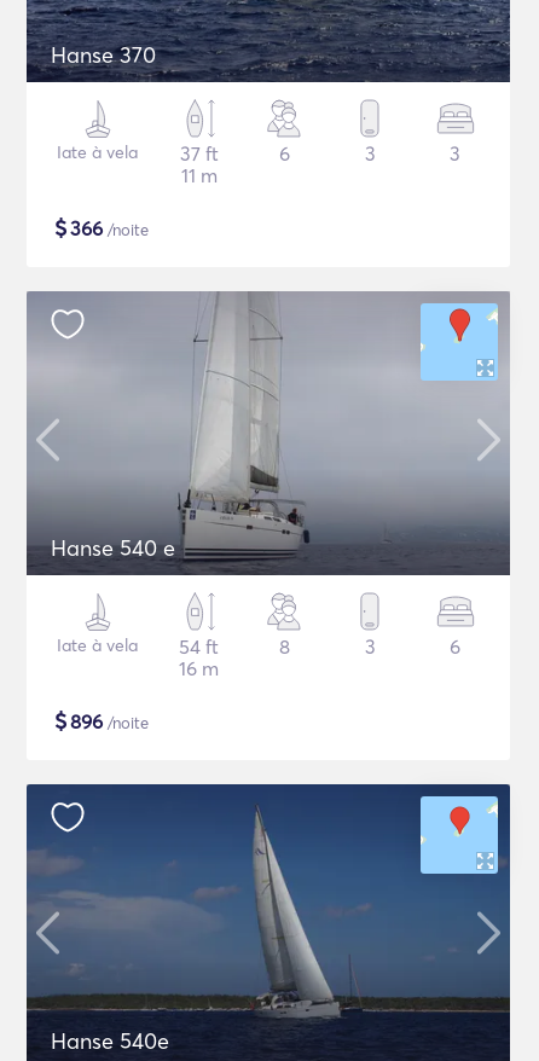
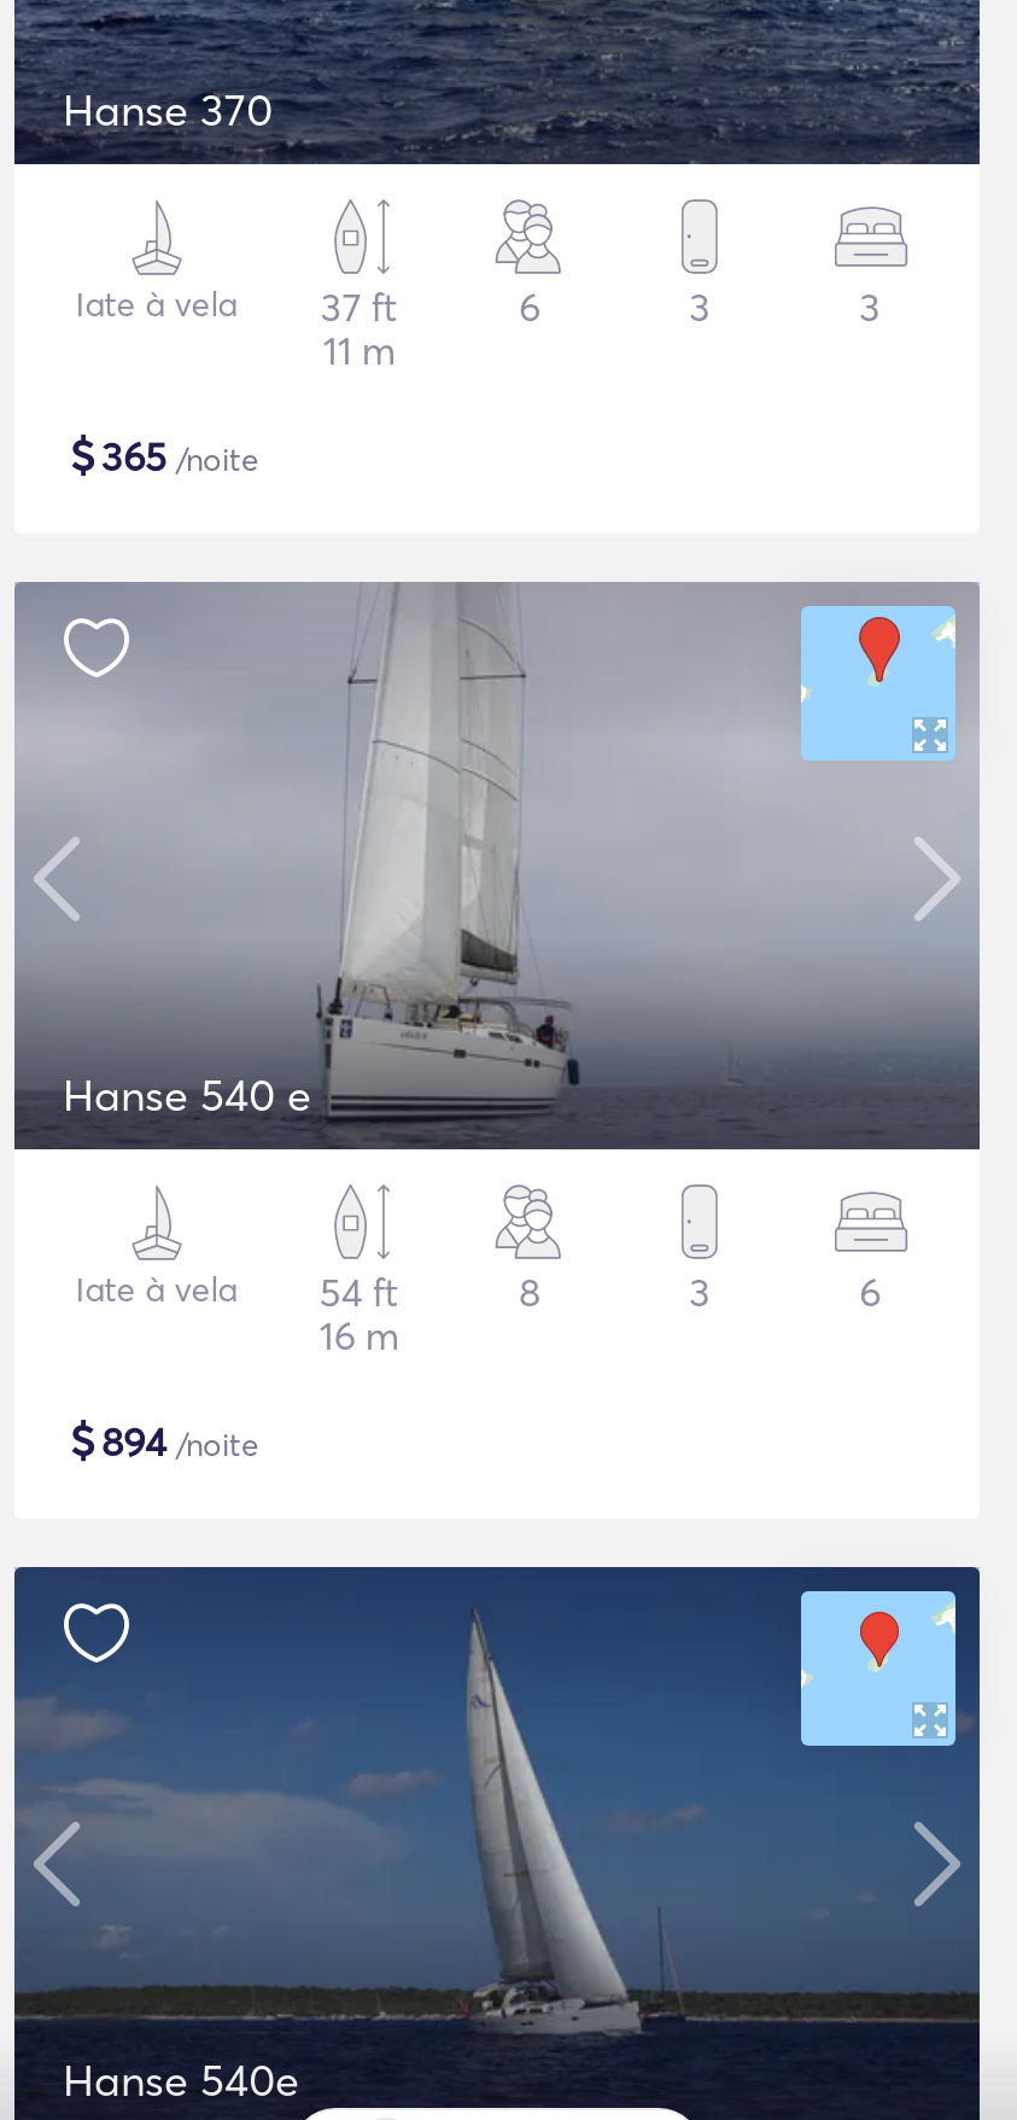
[54,214,149,242] $366 /noite -> [70,427,258,483] $365 /noite
[54,707,149,735] $896 /noite -> [70,1413,258,1468] $894 /noite

